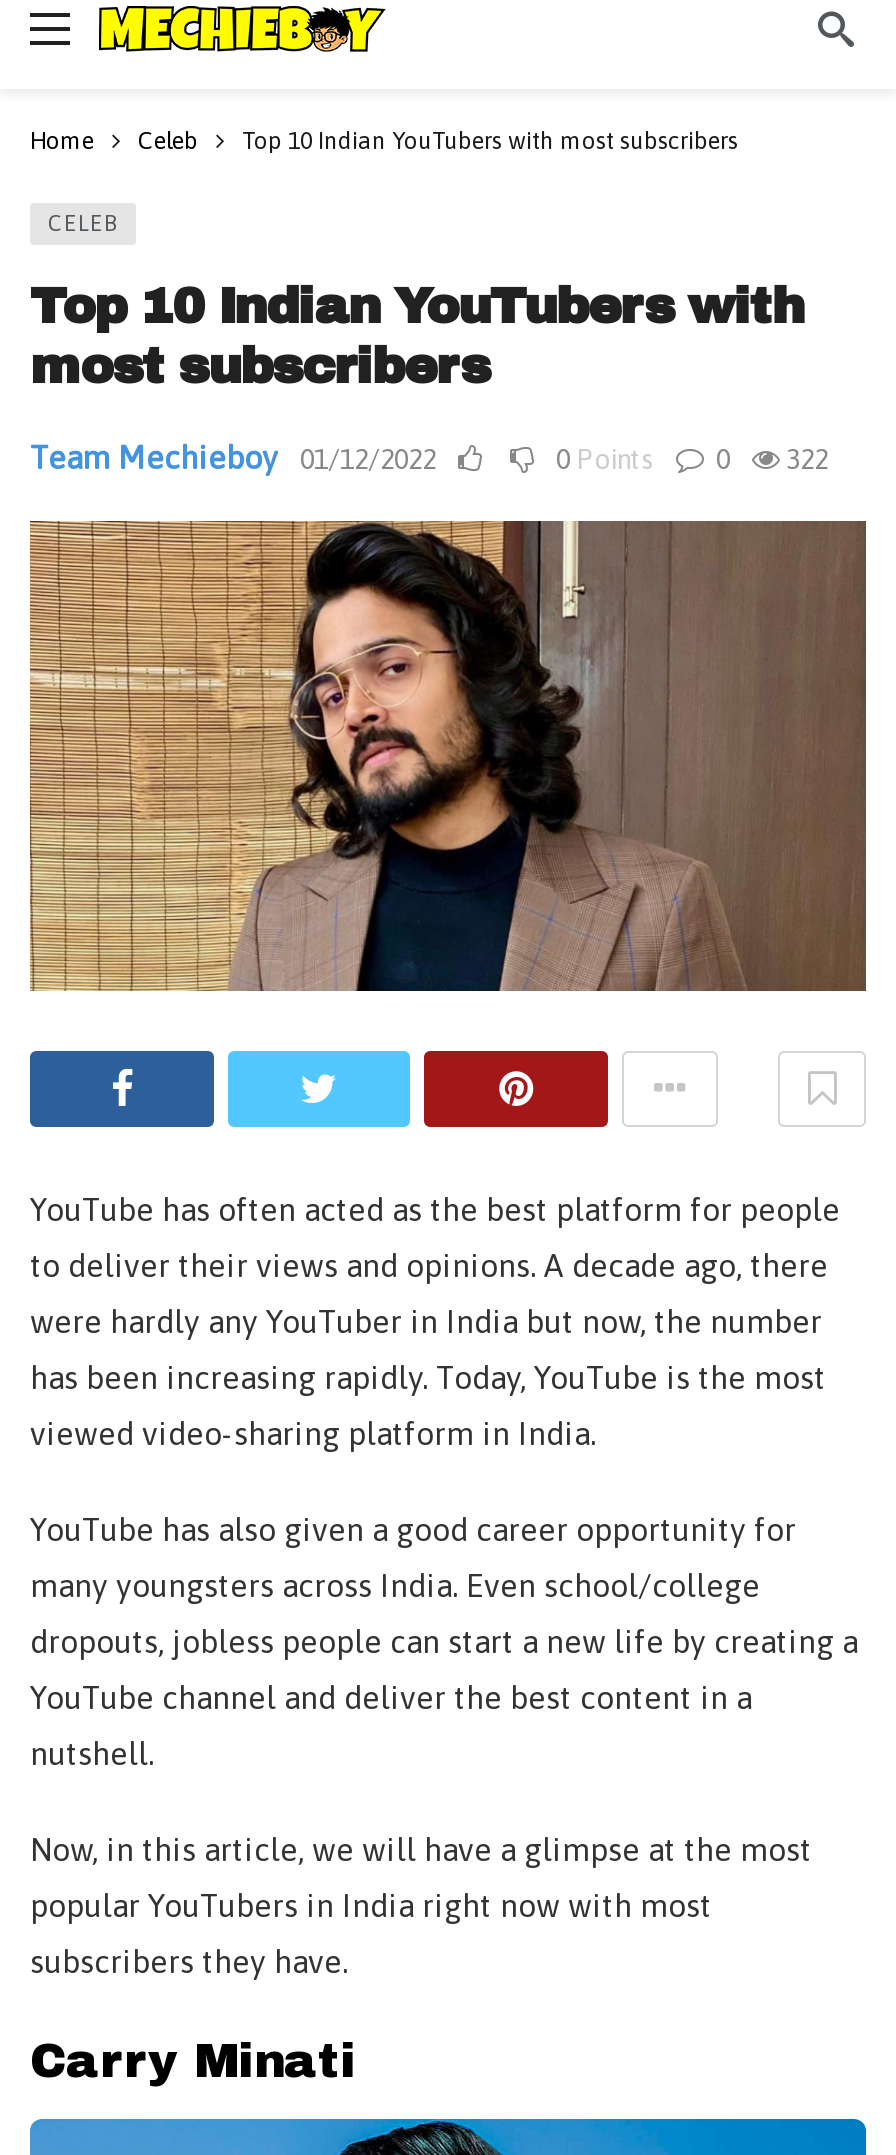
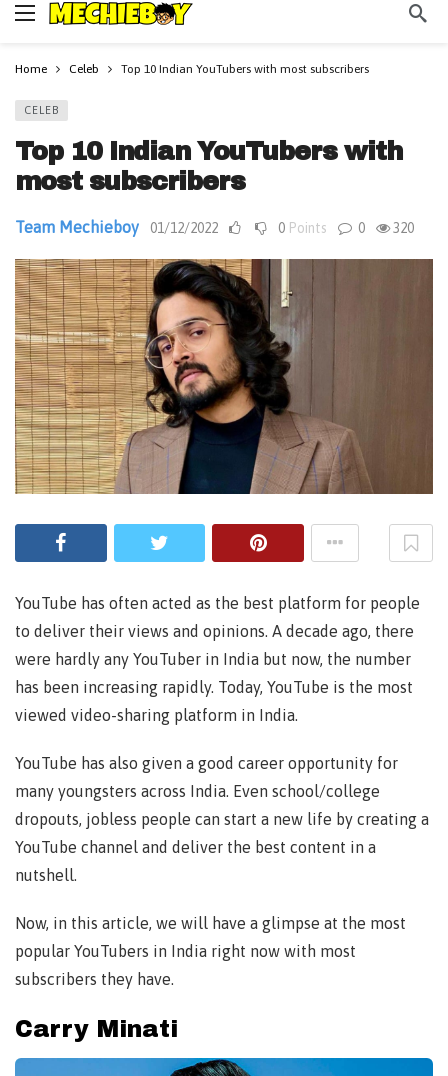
[556,443,828,475] 0 Points 0 322 -> [278,220,414,236] 0 Points 0 320

